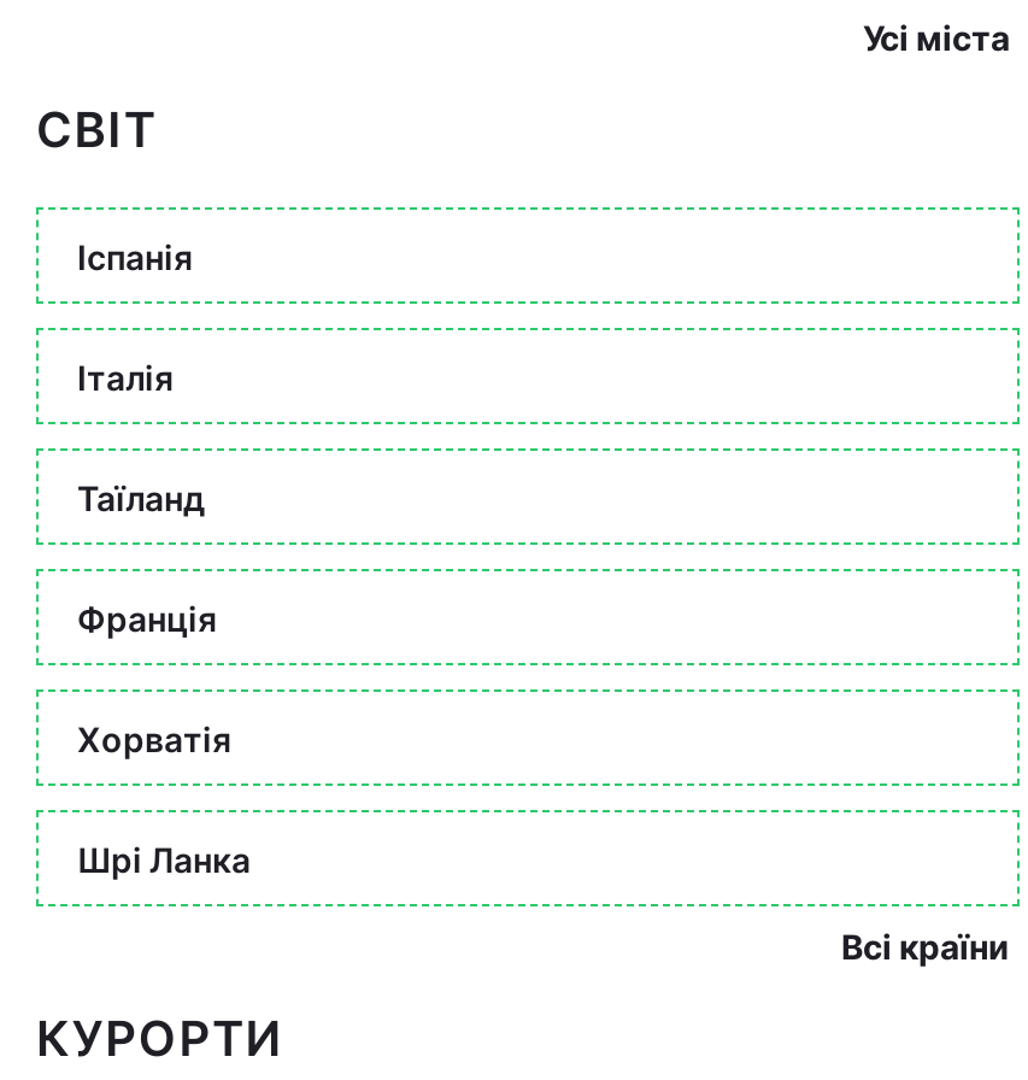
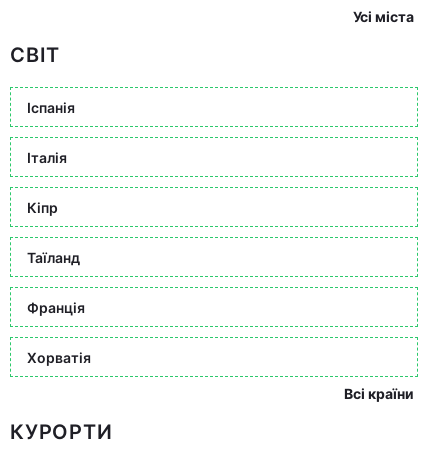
none -> [27,198,58,215] Кіпр
moved [77,476,231,758] -> [27,248,91,365]: Таїланд | Франція | Хорватія
[77,838,251,879] Шрі Ланка -> none

